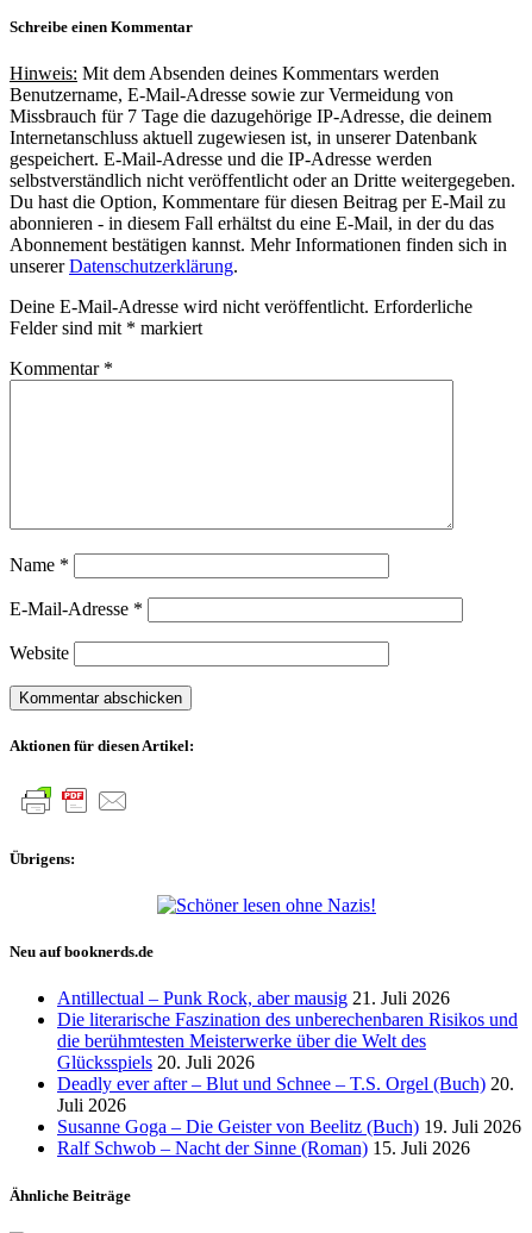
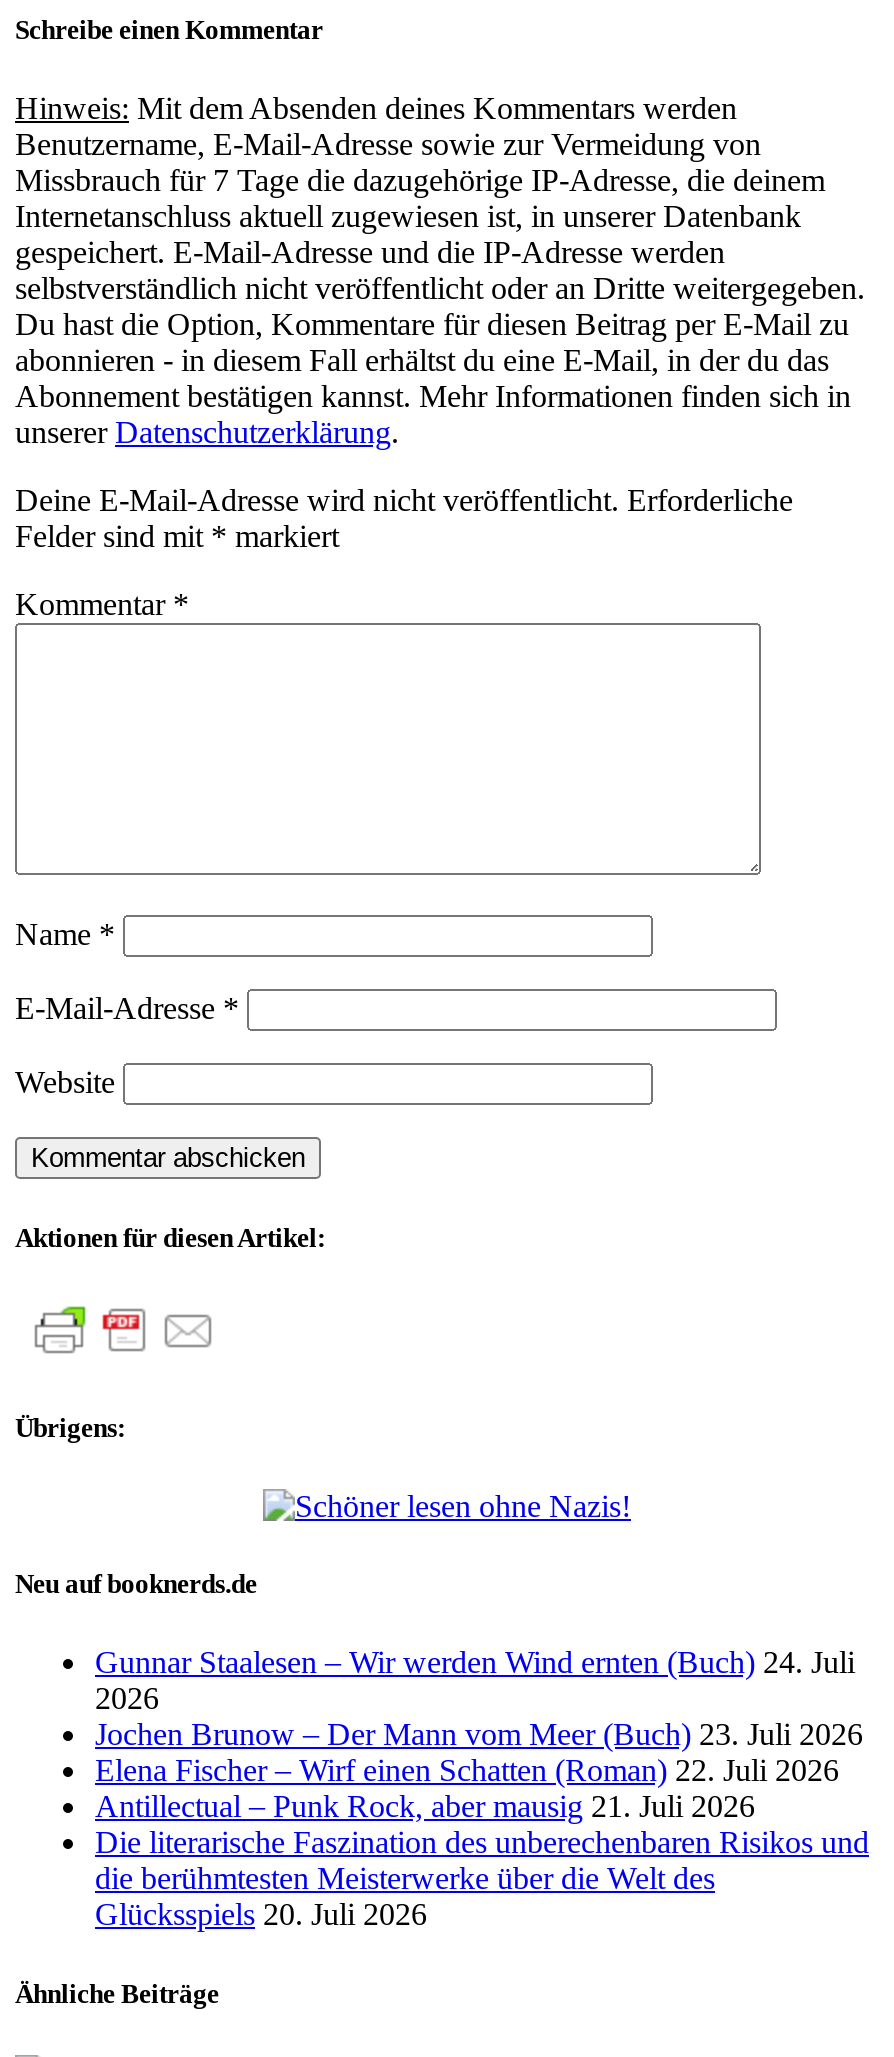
none -> [95,1646,863,1788] Gunnar Staalesen – Wir werden Wind ernten (Buch) 24. Juli | 2026 | Jochen Brunow – Der Mann vom Meer (Buch) 23. Juli 2026 | Elena Fischer – Wirf einen Schatten (Roman) 22. Juli 2026
moved [57,988,518,1073] -> [95,1790,869,1932]: Antillectual – Punk Rock, aber mausig 21. Juli 2026 | Die literarische Faszination des unberechenbaren Risikos und | die berühmtesten Meisterwerke über die Welt des | Glücksspiels 20. Juli 2026
[57,1074,521,1158] Deadly ever after – Blut und Schnee – T.S. Orgel (Buch) 20. | Juli 2026 | Susanne Goga – Die Geister von Beelitz (Buch) 19. Juli 2026 | Ralf Schwob – Nacht der Sinne (Roman) 15. Juli 2026 -> none

